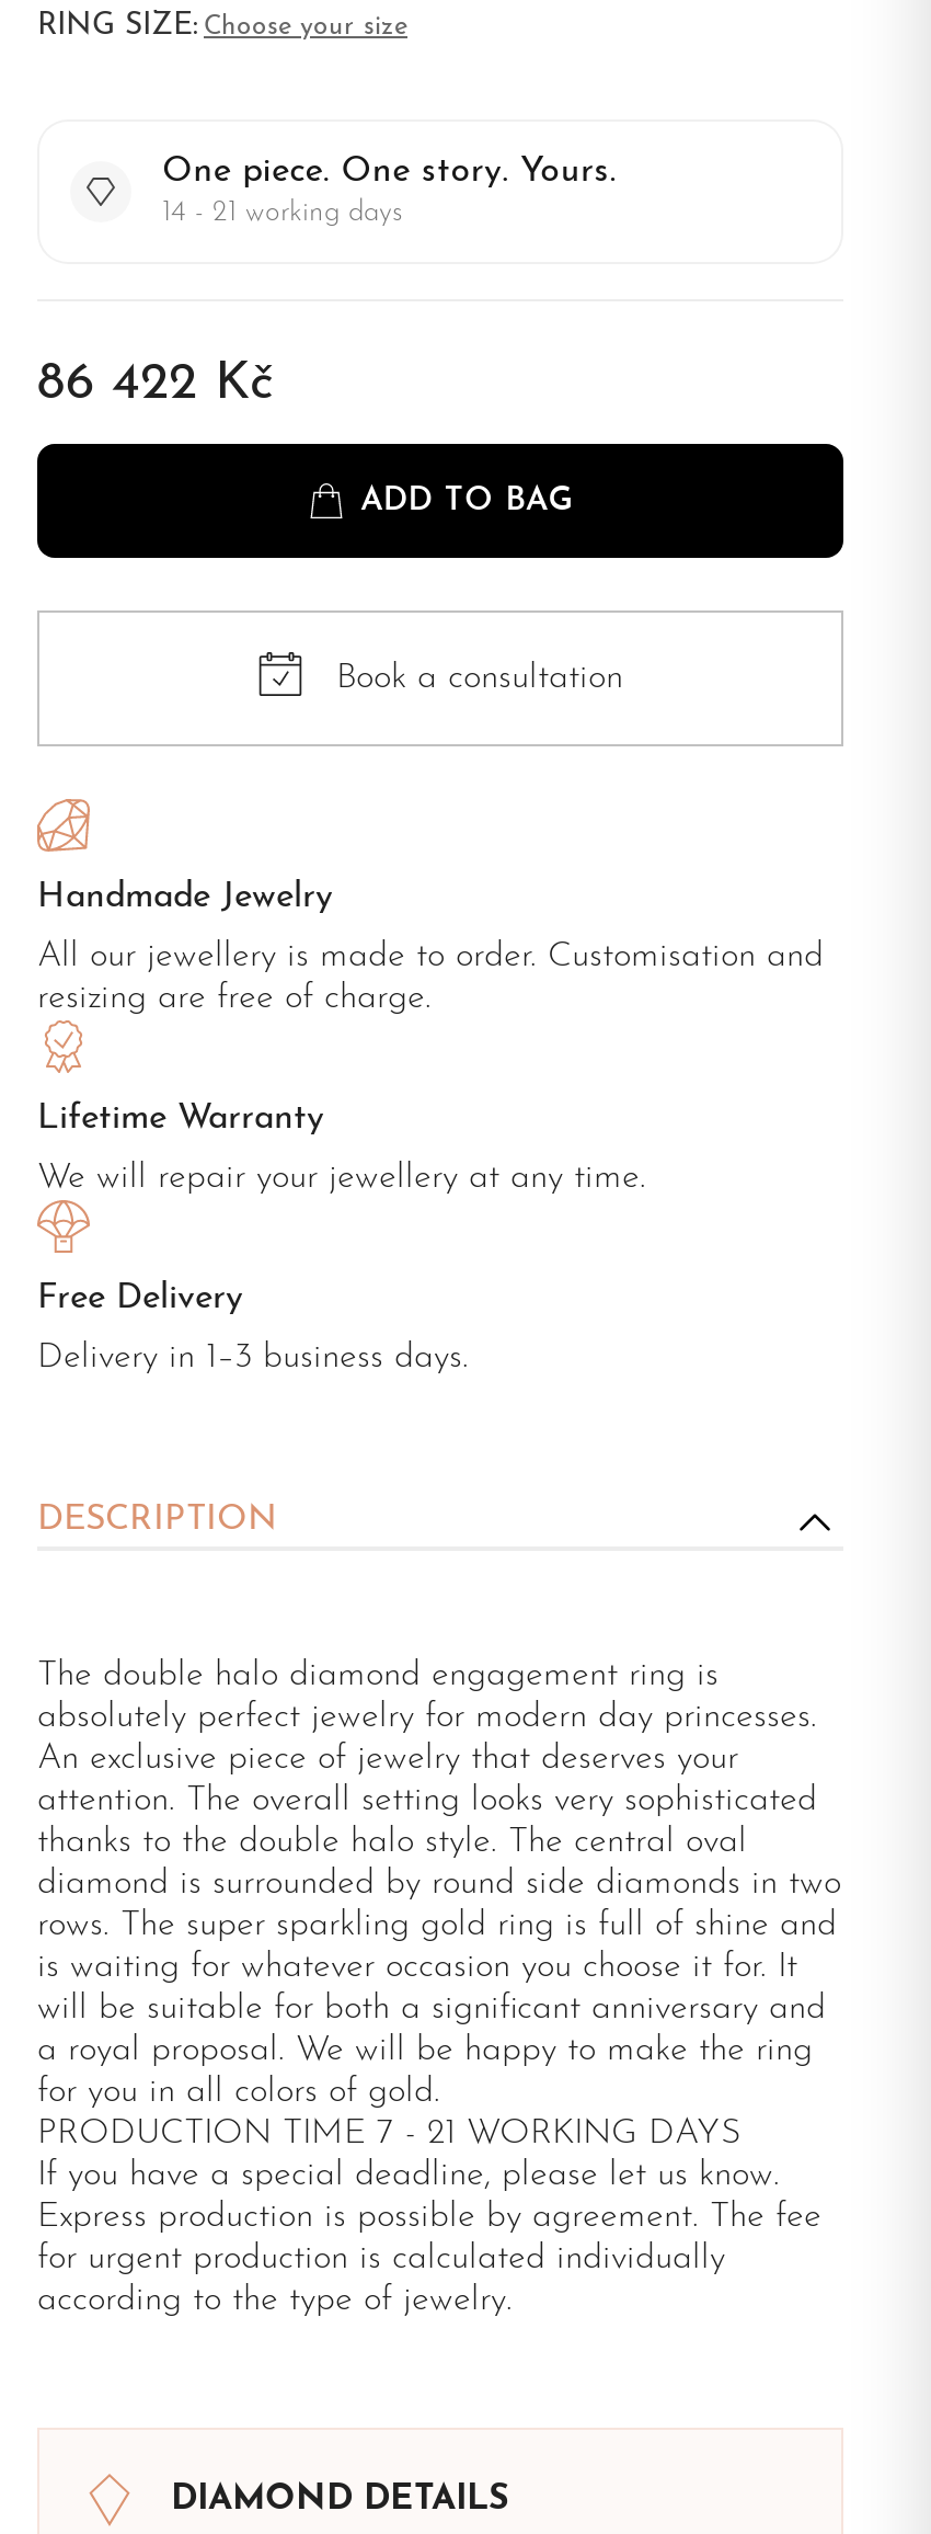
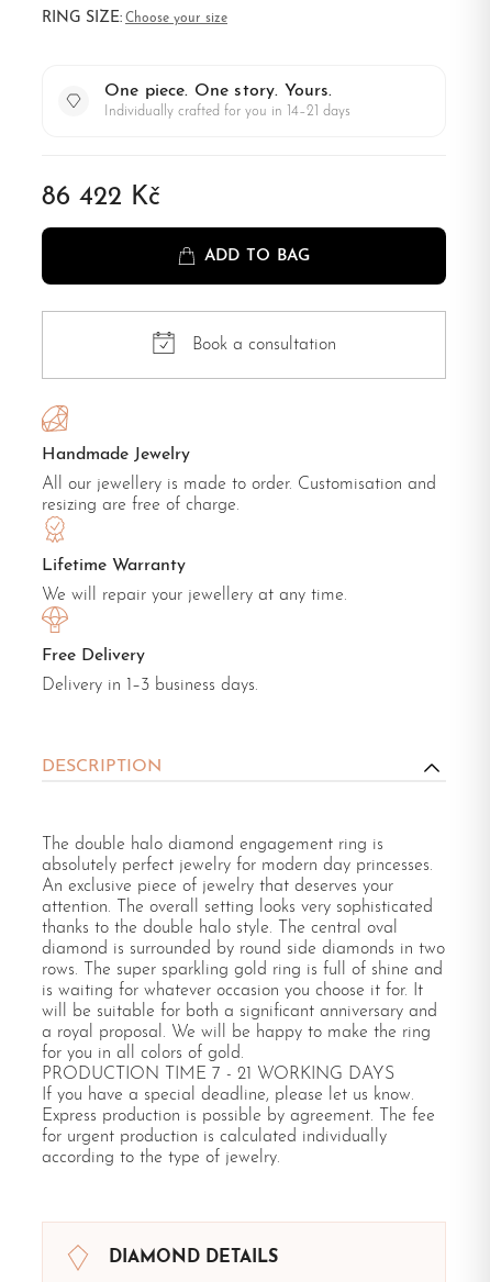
[162,199,403,228] 14 - 21 working days -> [104,105,350,119] Individually crafted for you in 14–21 days

